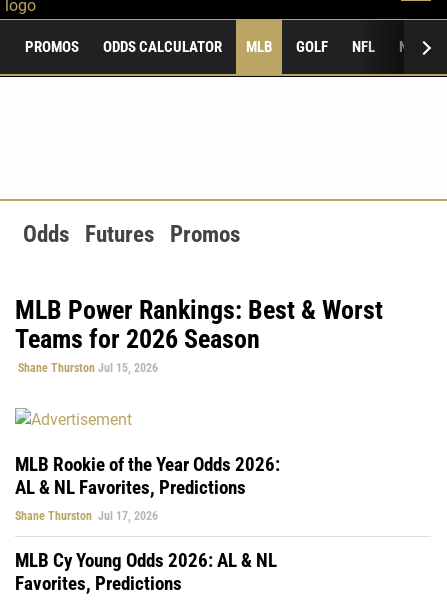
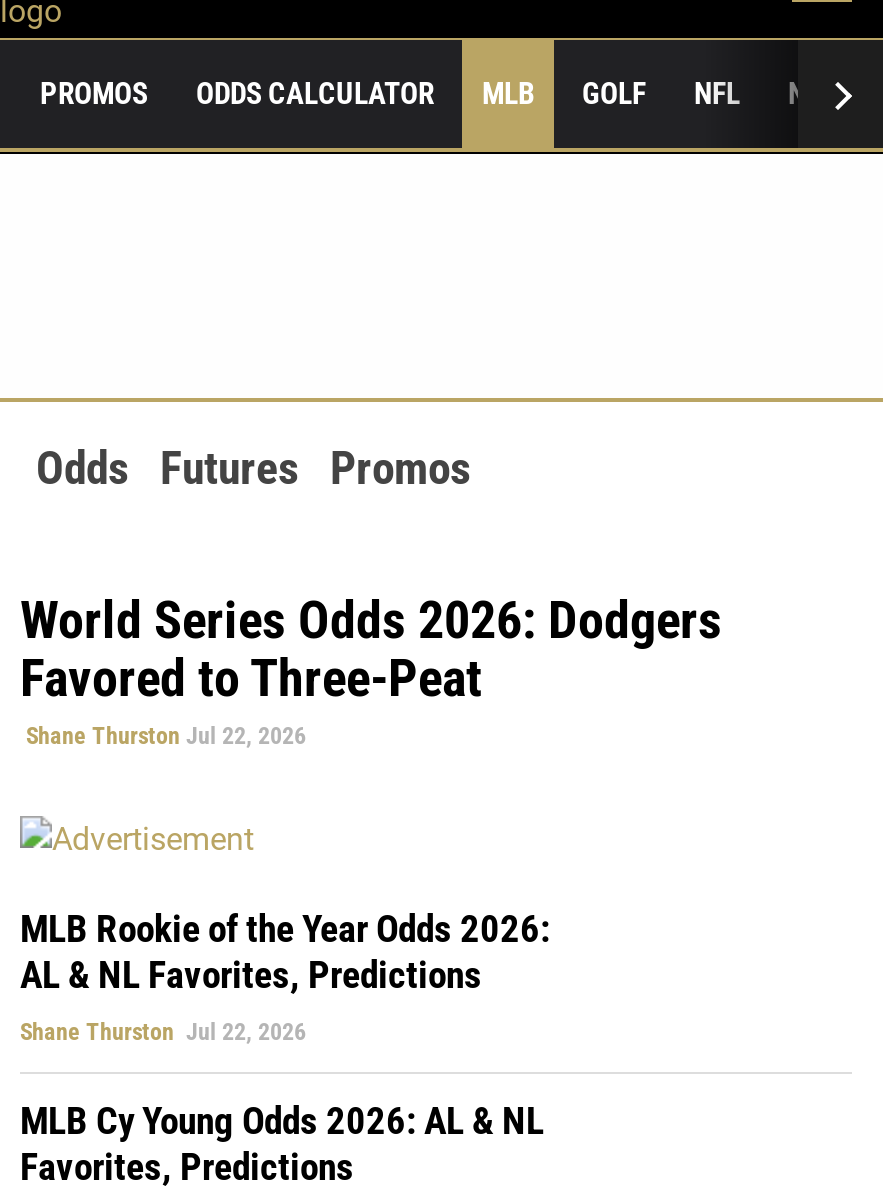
[15,295,383,375] MLB Power Rankings: Best & Worst | Teams for 2026 Season | Shane Thurston Jul 15, 2026 -> [20,590,722,750] World Series Odds 2026: Dodgers | Favored to Three-Peat | Shane Thurston Jul 22, 2026
[15,509,158,523] Shane Thurston Jul 17, 2026 -> [20,1018,306,1046] Shane Thurston Jul 22, 2026

